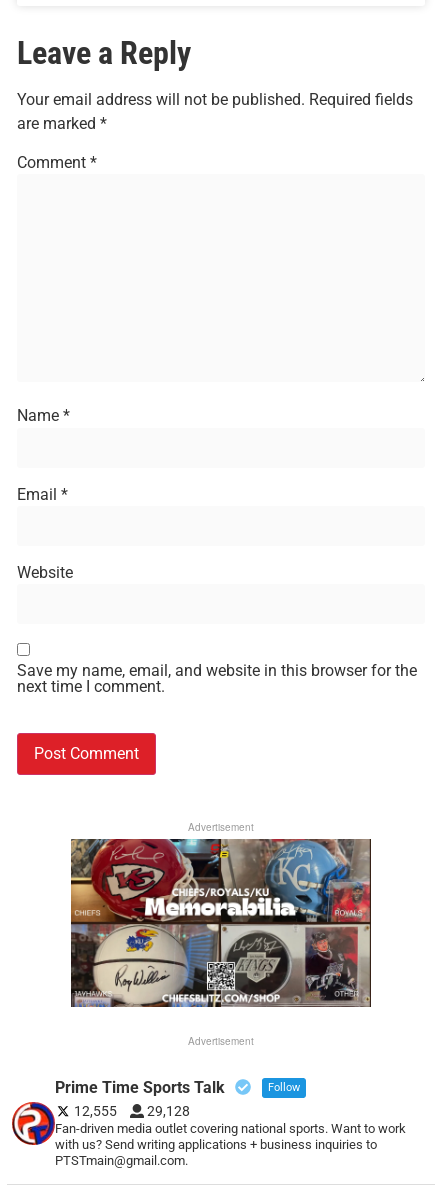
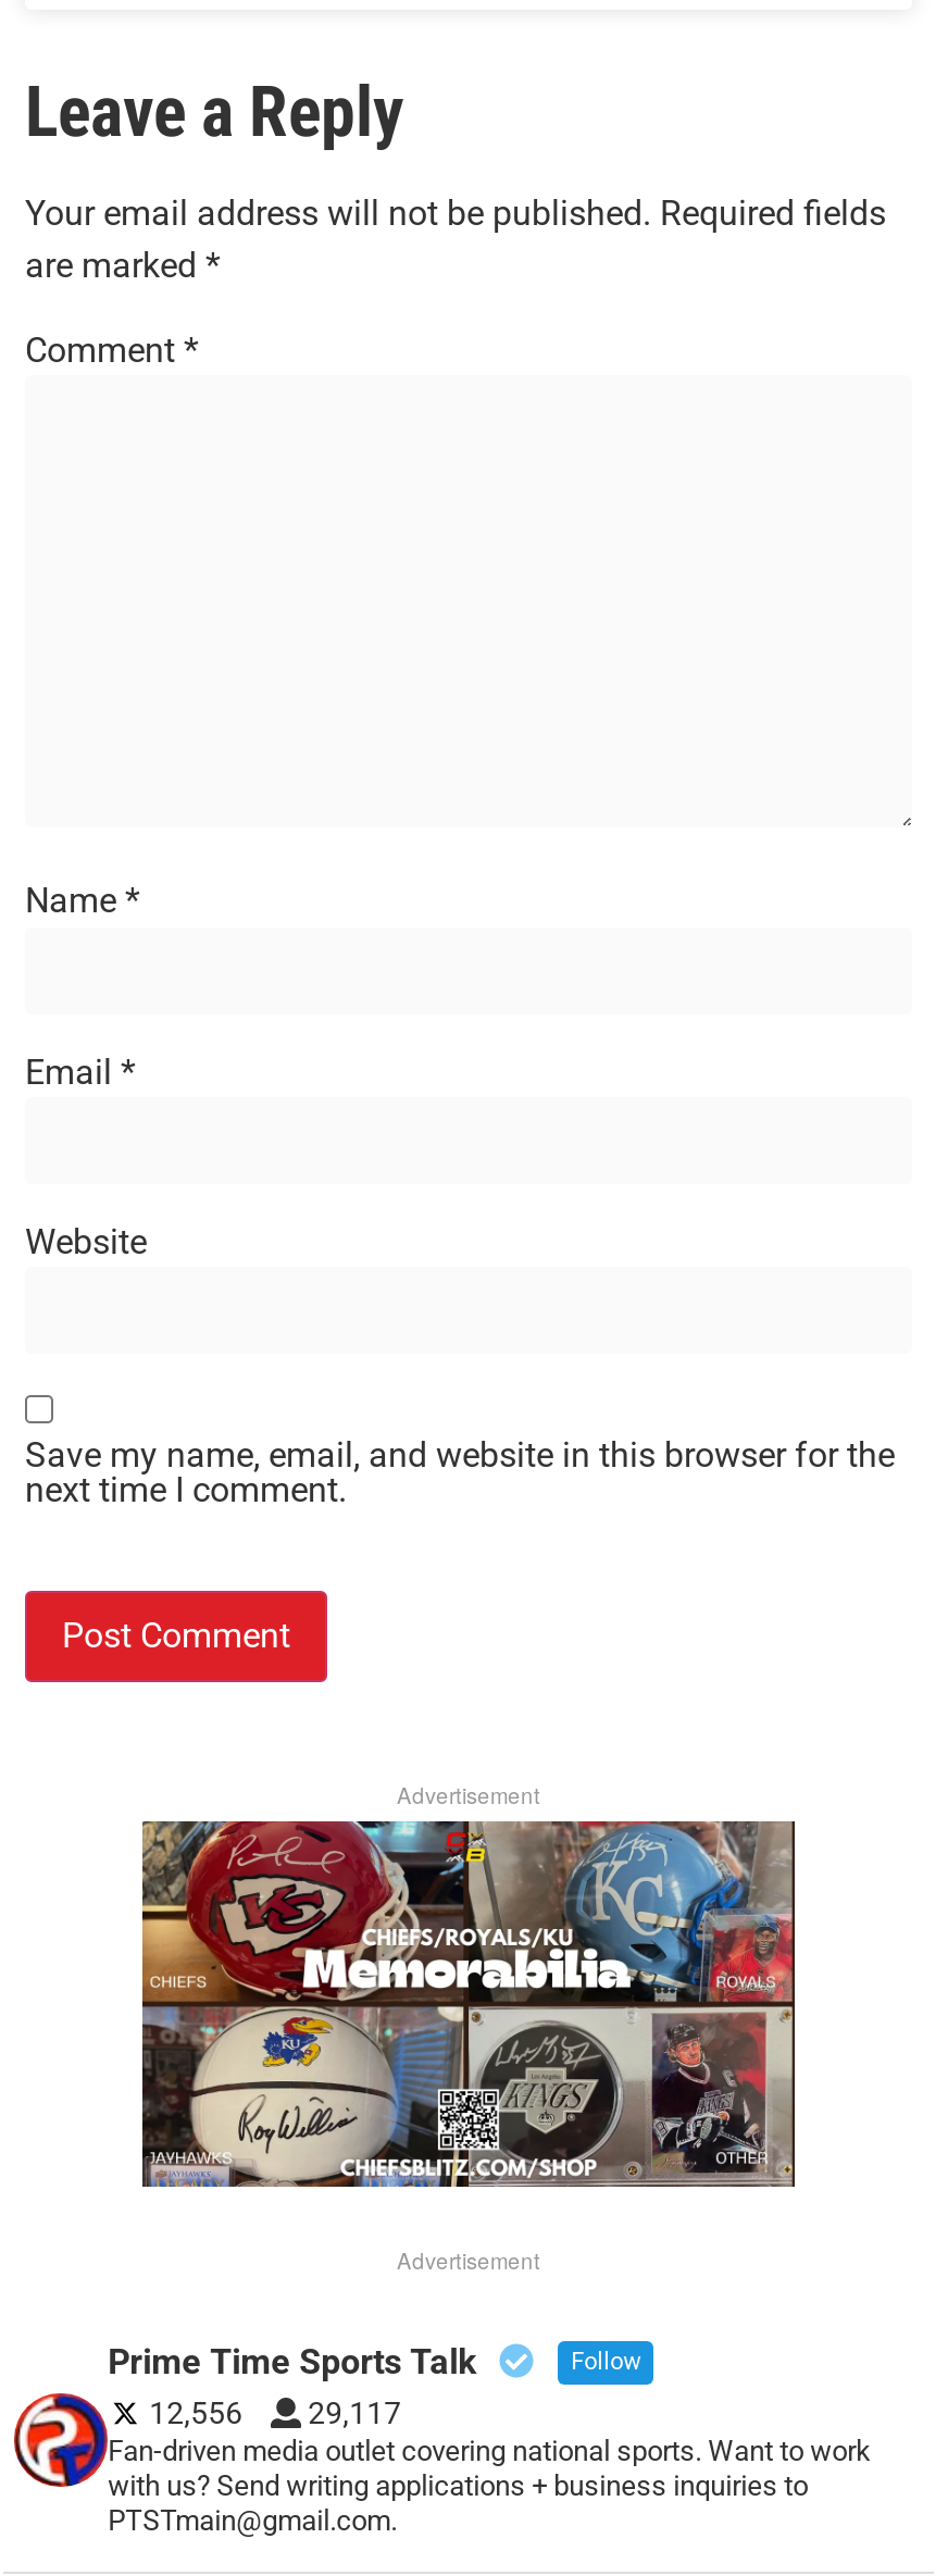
[74,1103,120,1119] 12,555 -> [149,2396,249,2431] 12,556
[147,1103,190,1119] 29,128 -> [308,2396,401,2431] 29,117

